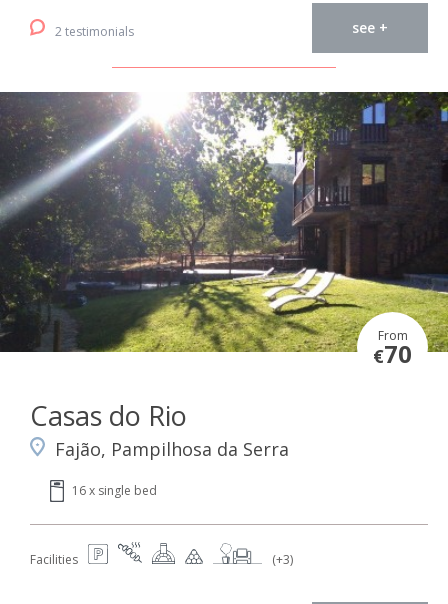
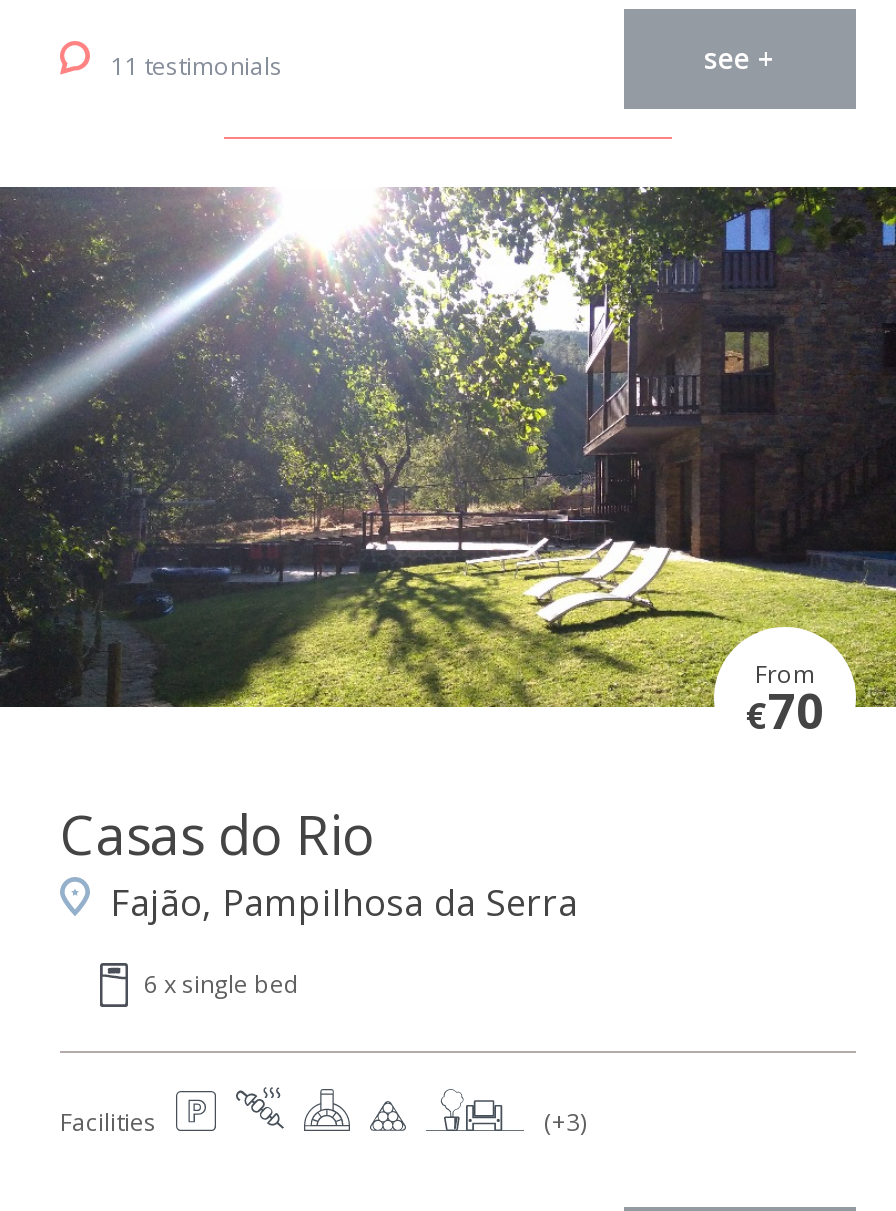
[55,23,134,40] 2 testimonials -> [110,49,282,83] 11 testimonials
[72,482,157,499] 16 x single bed -> [144,966,300,1000] 6 x single bed

